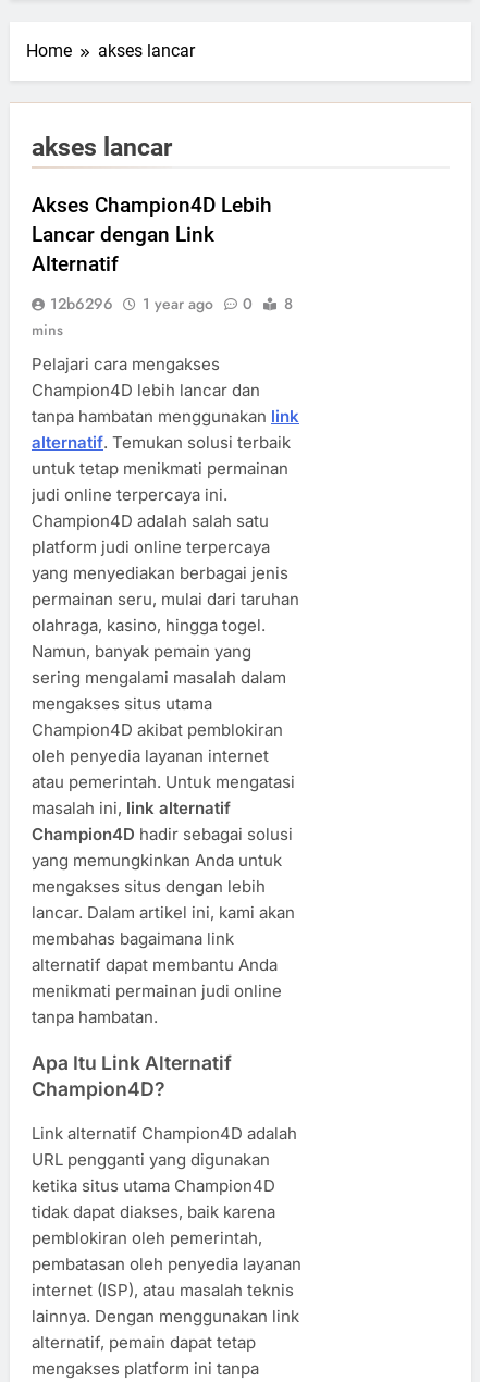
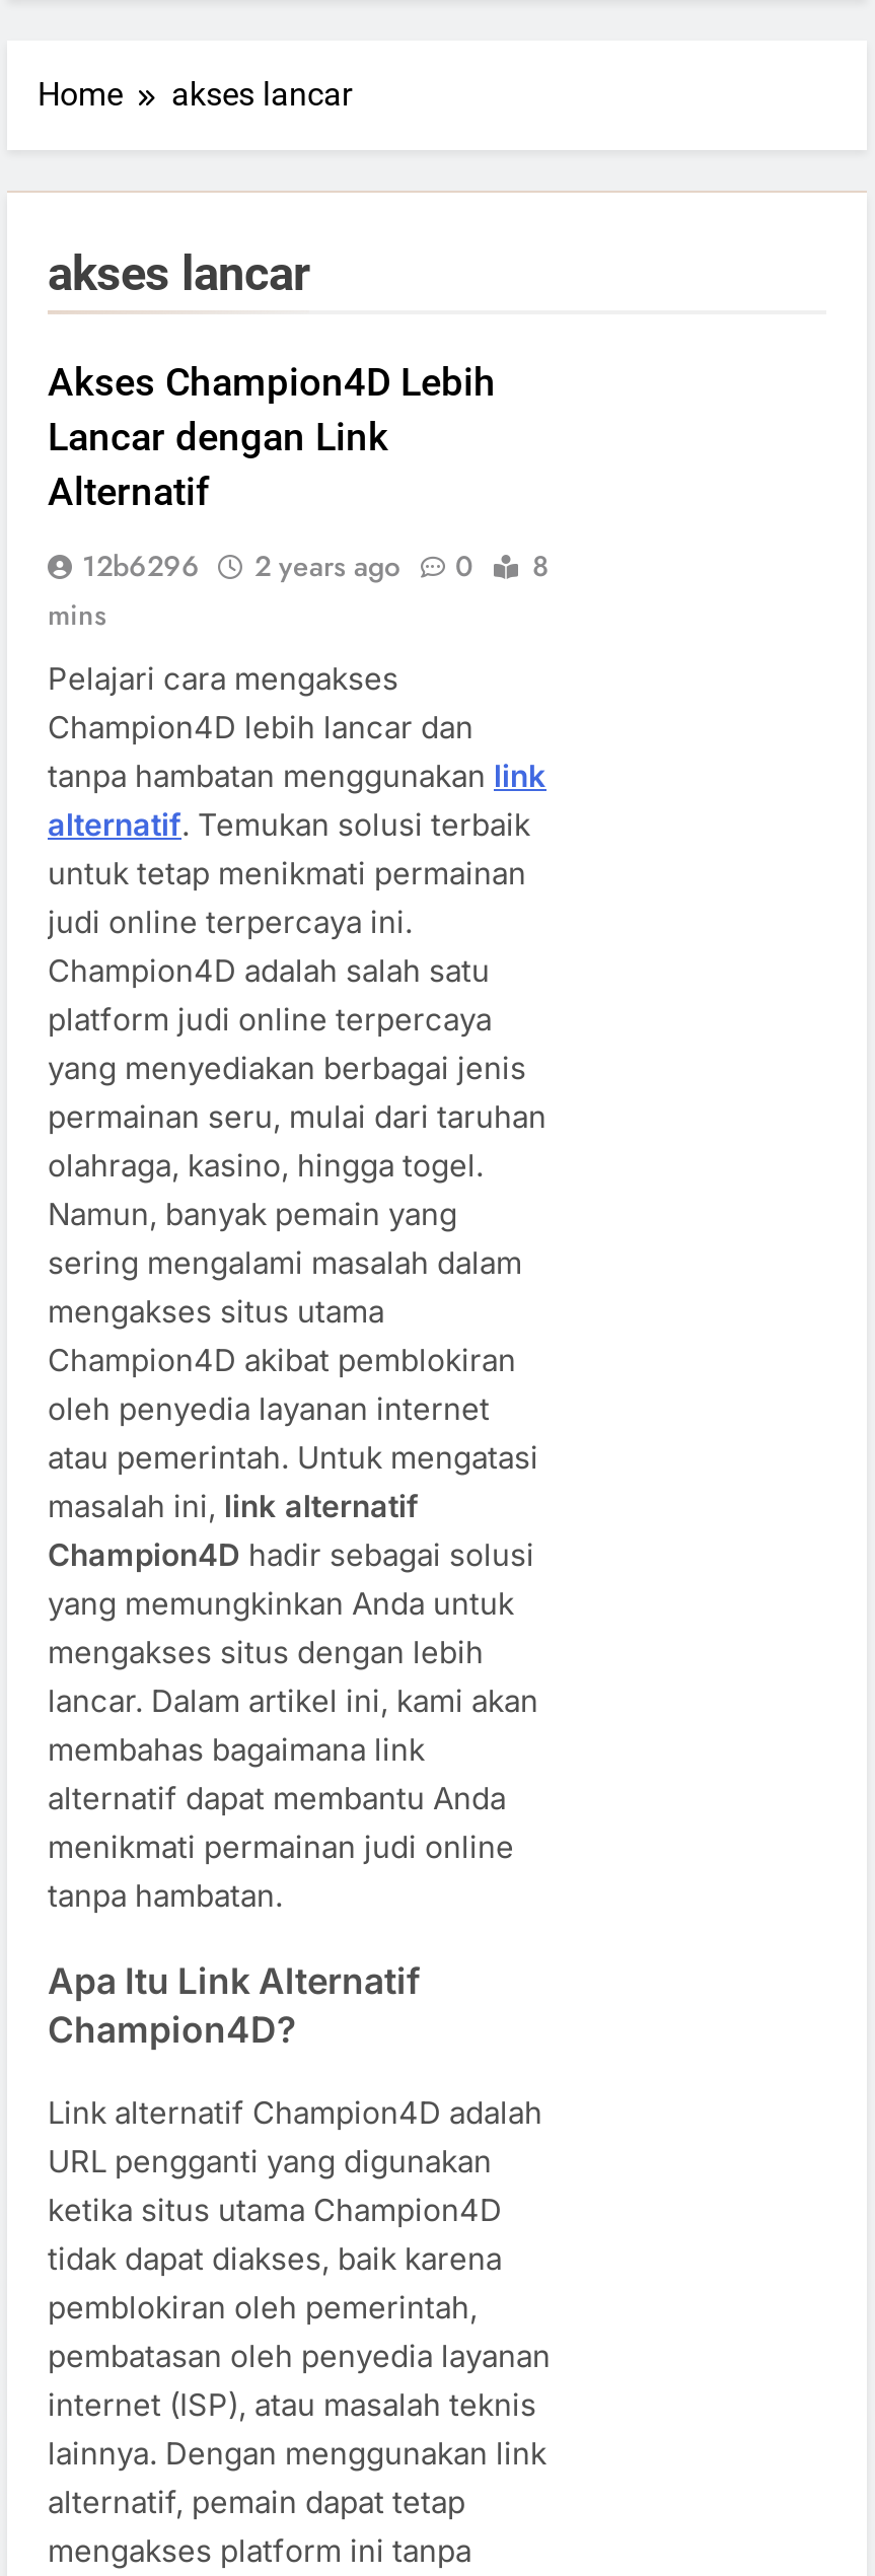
[50,293,293,315] 12b6296 1 year ago 0 8 -> [82,546,549,587] 12b6296 2 years ago 0 8

